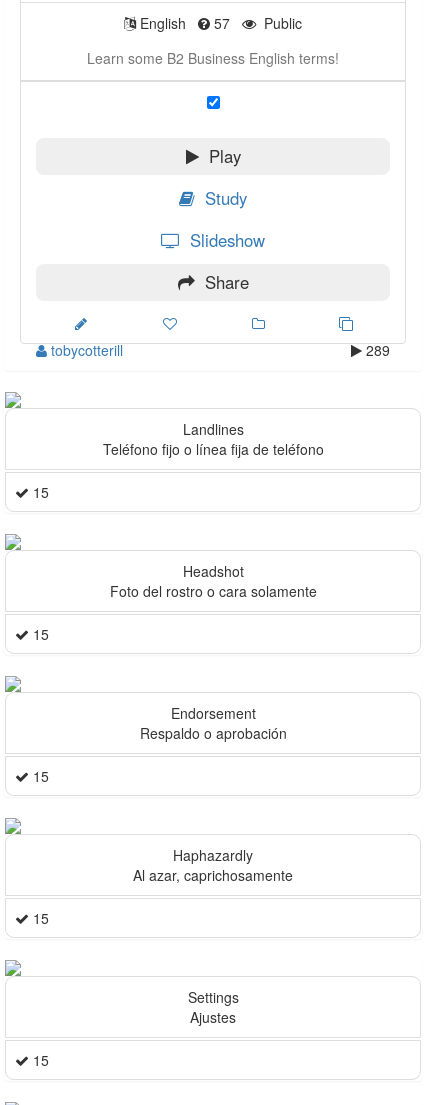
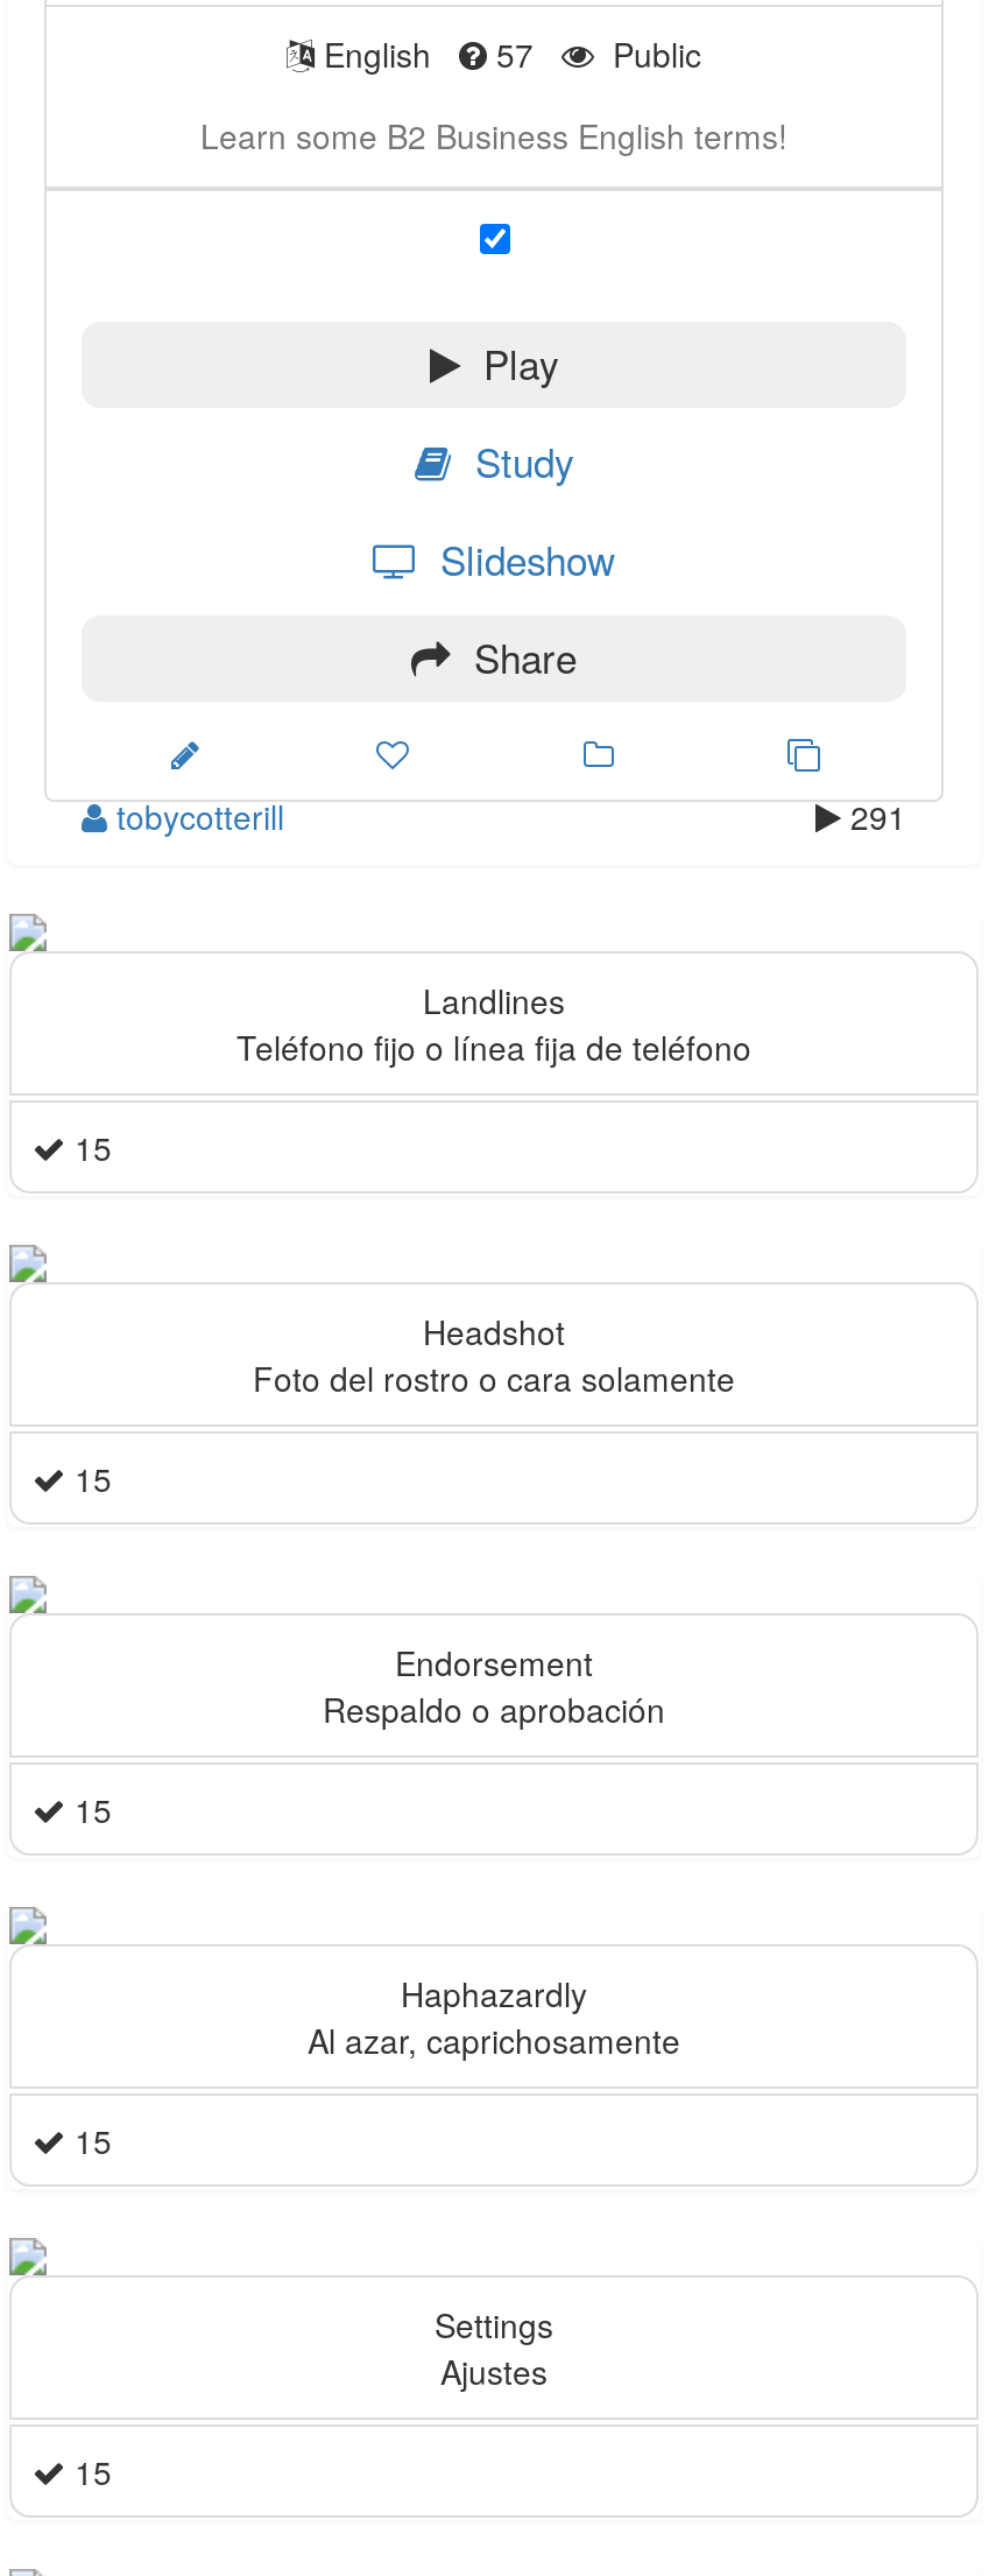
[362,340,390,360] 289 -> [841,793,906,839] 291

